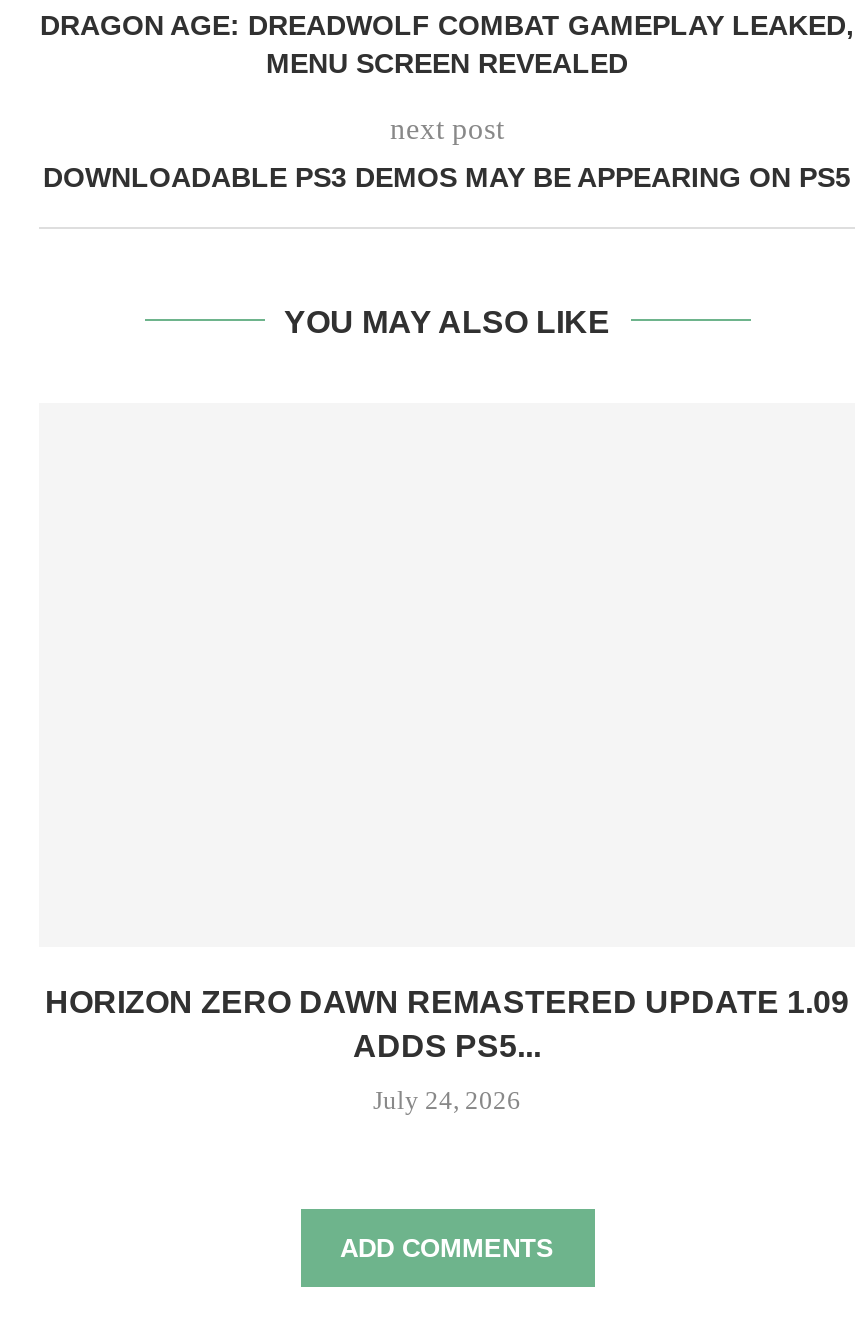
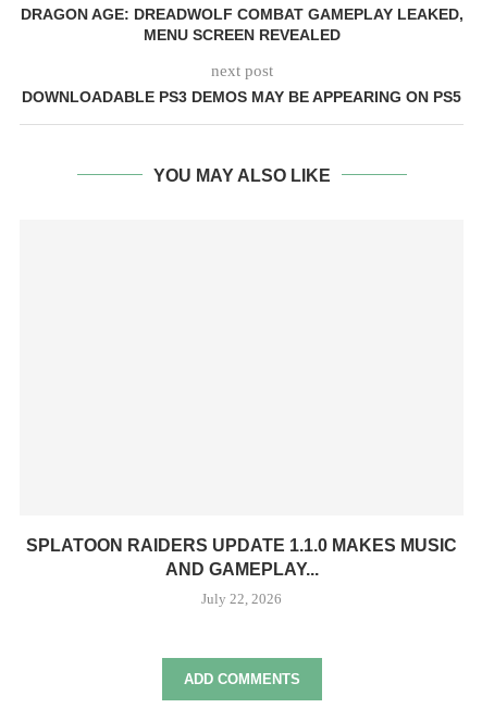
[45,984,849,1062] HORIZON ZERO DAWN REMASTERED UPDATE 1.09 | ADDS PS5... -> [26,536,457,578] SPLATOON RAIDERS UPDATE 1.1.0 MAKES MUSIC | AND GAMEPLAY...
[373,1084,521,1114] July 24, 2026 -> [201,590,282,607] July 22, 2026

